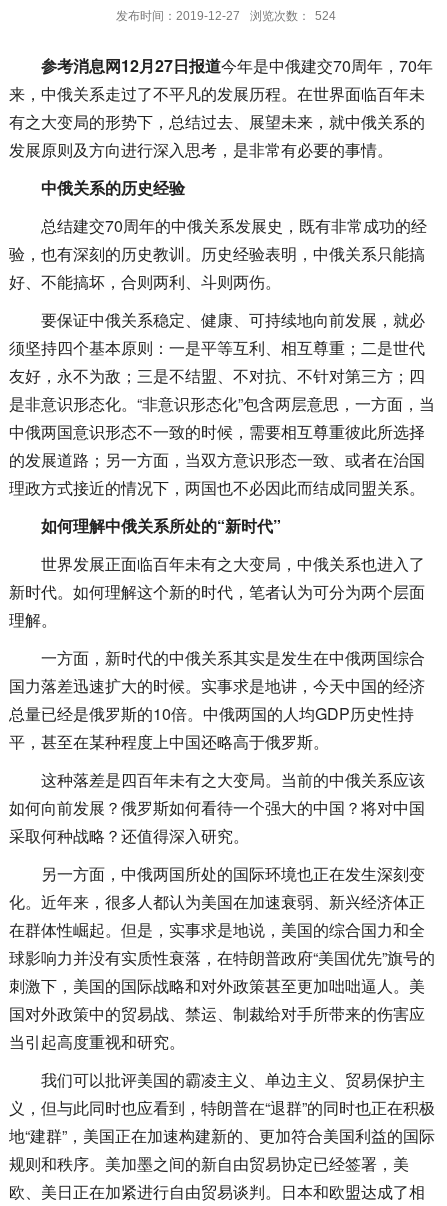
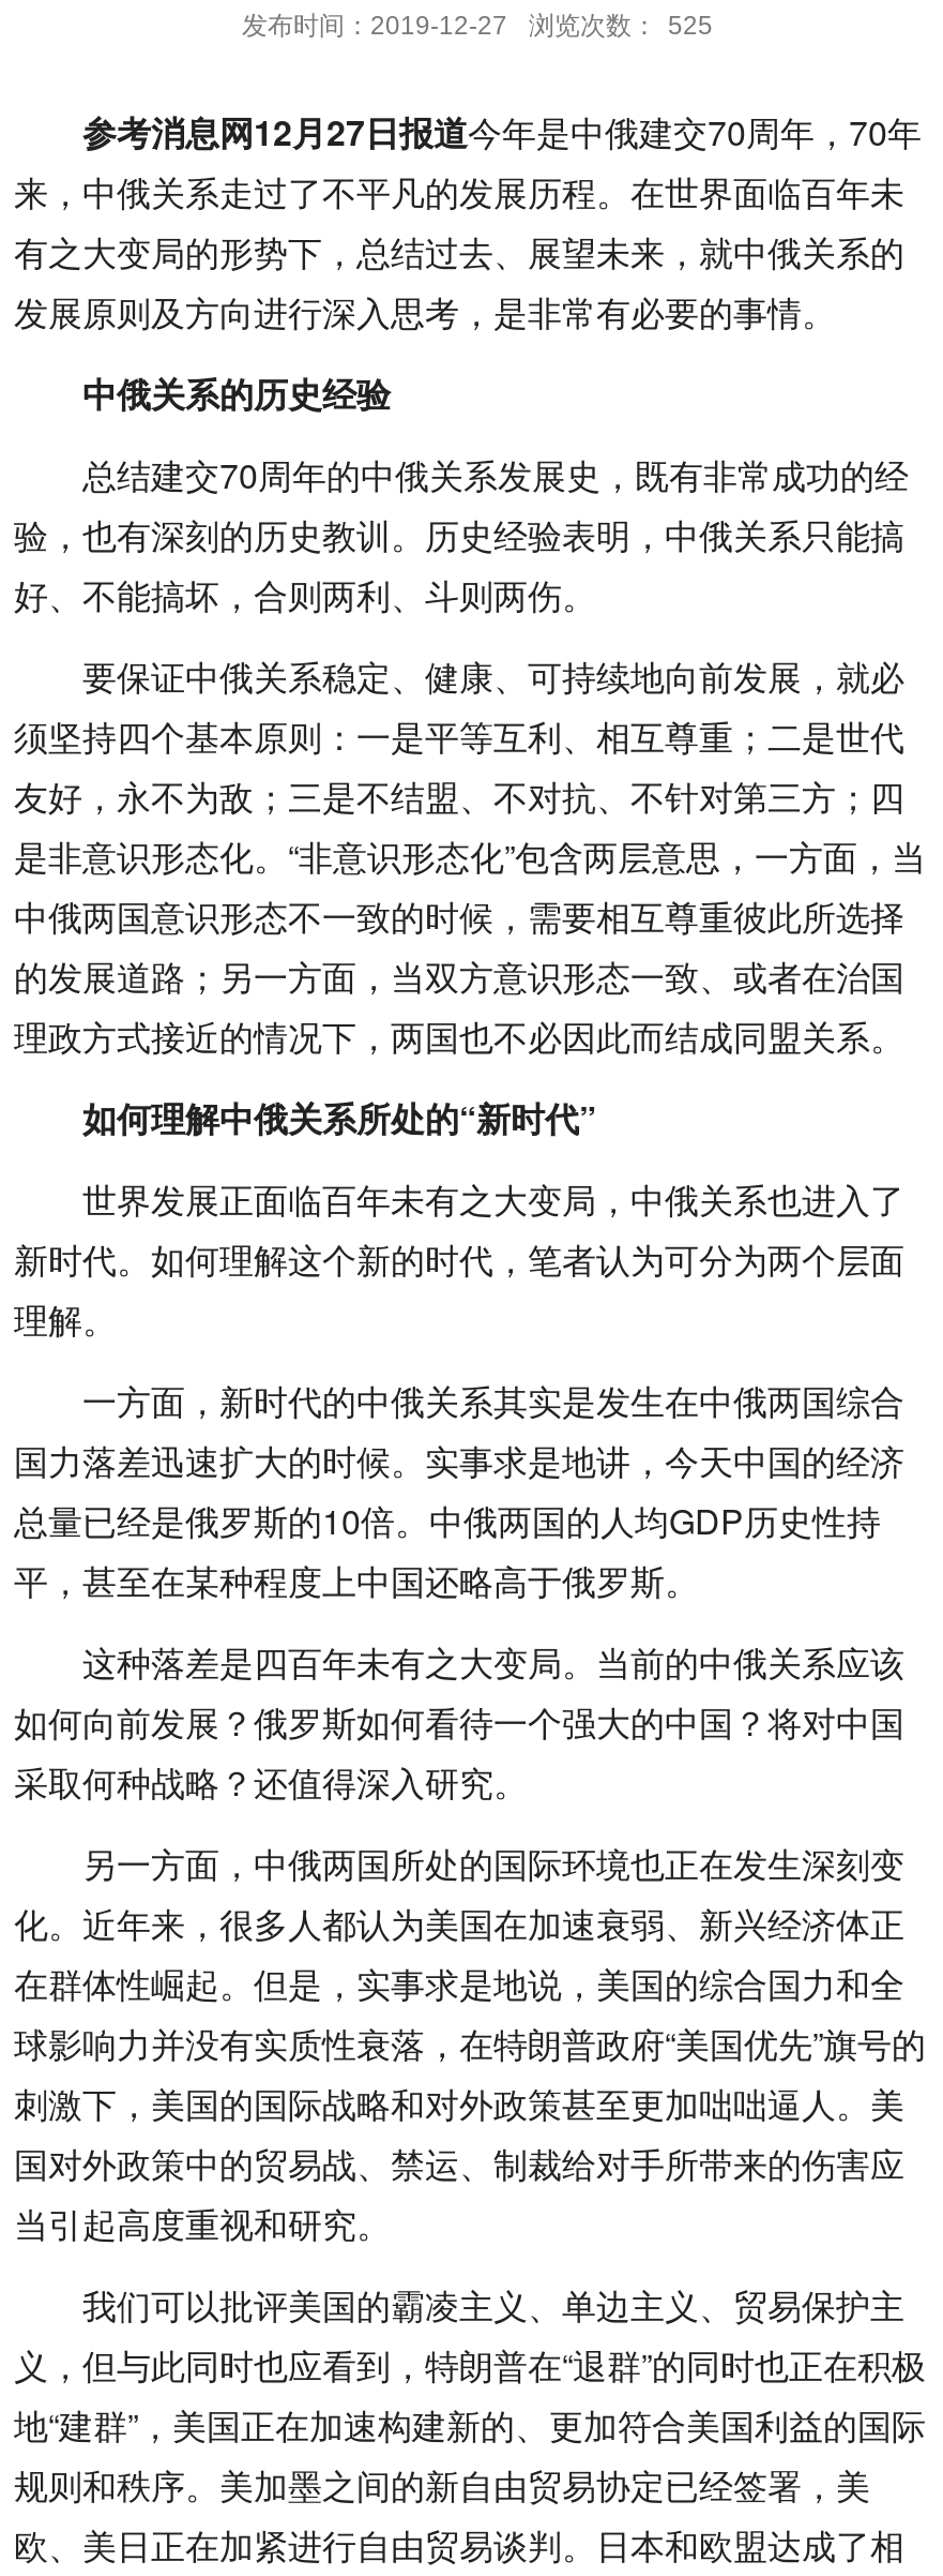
[115,9,335,23] 发布时间：2019-12-27 浏览次数： 524 -> [242,11,713,41] 发布时间：2019-12-27 浏览次数： 525

